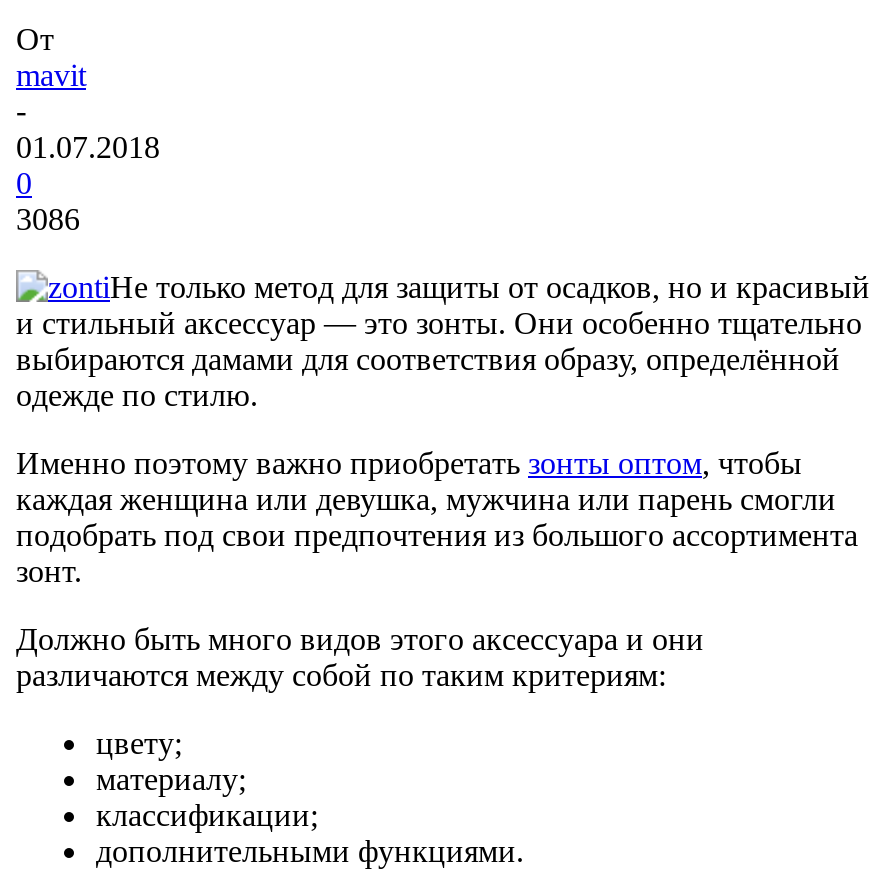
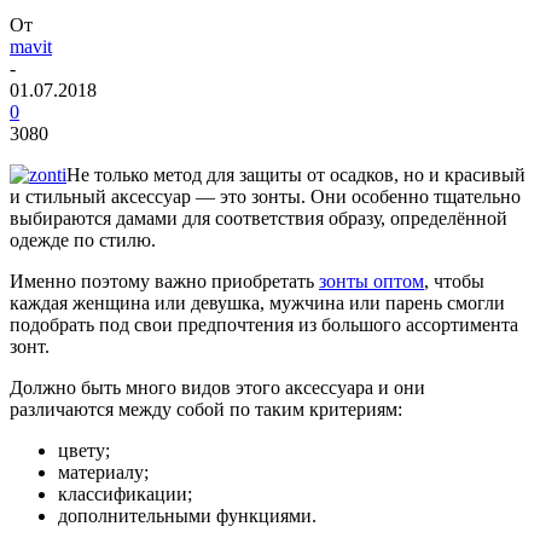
[16,202,80,236] 3086 -> [10,123,48,144] 3080

